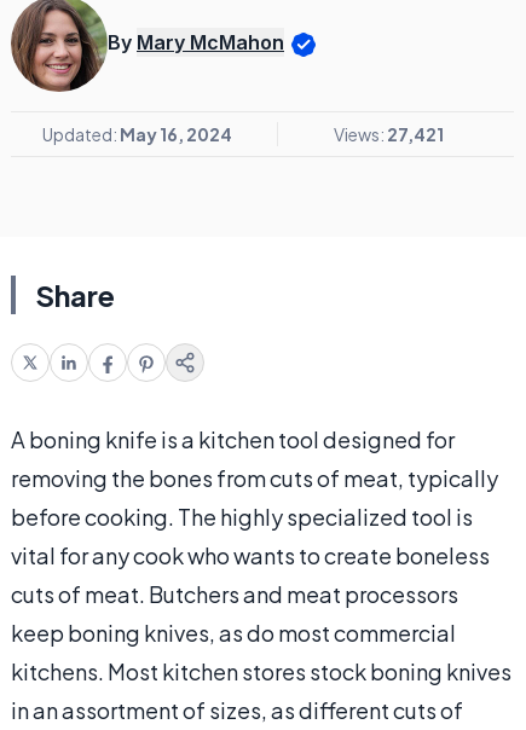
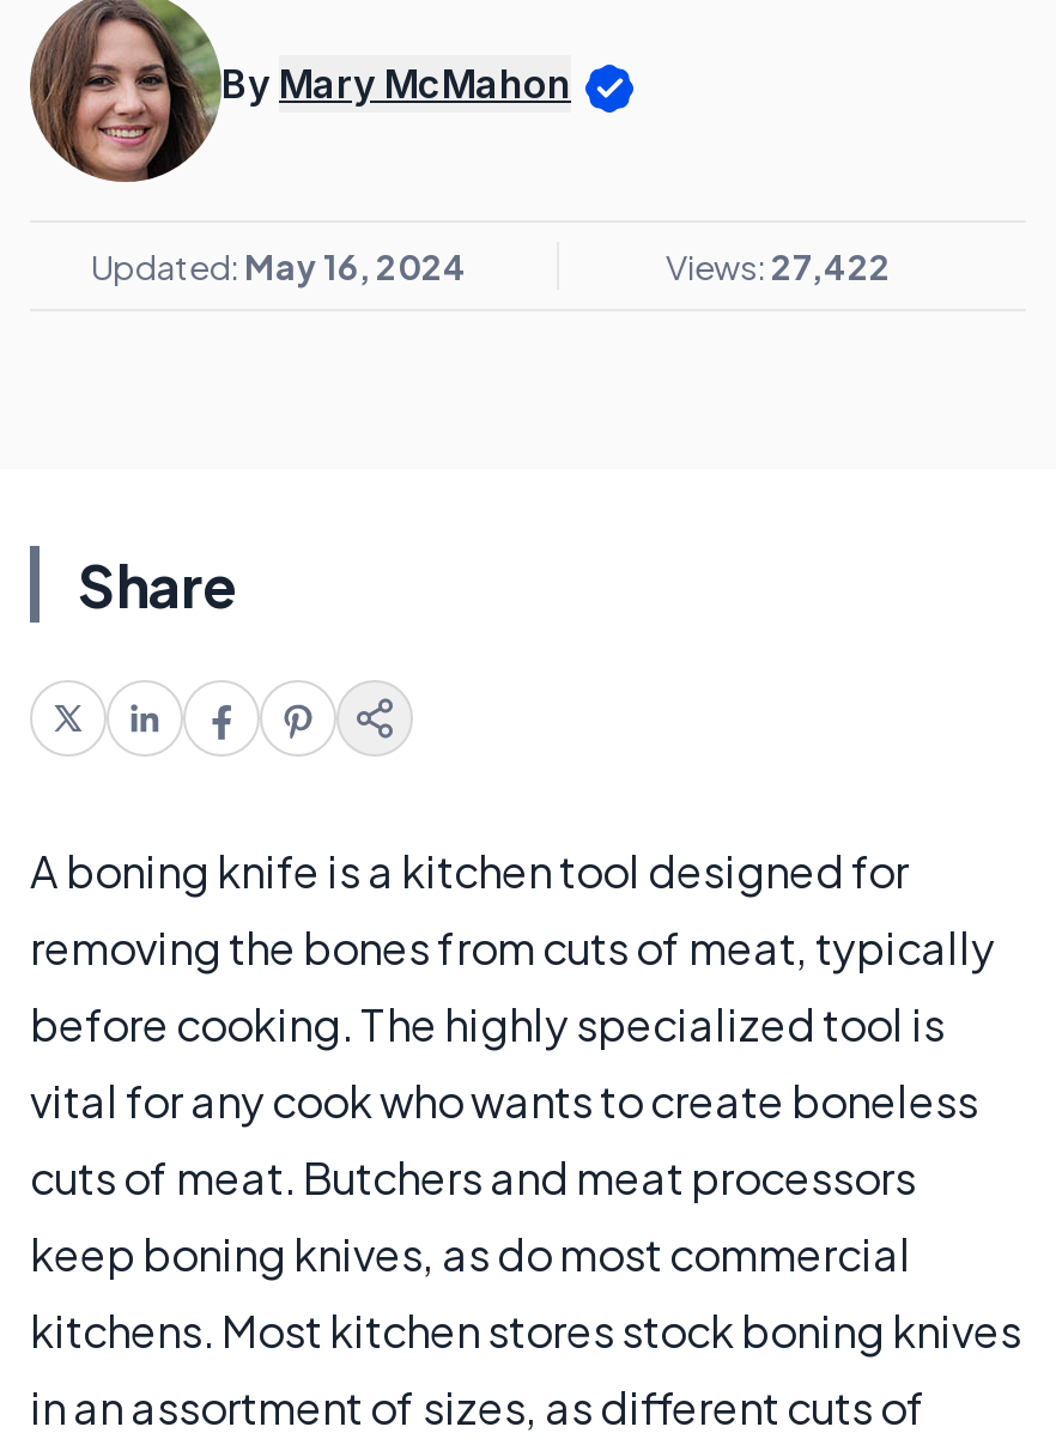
[334,123,444,145] Views: 27,421 -> [666,244,891,287] Views: 27,422

